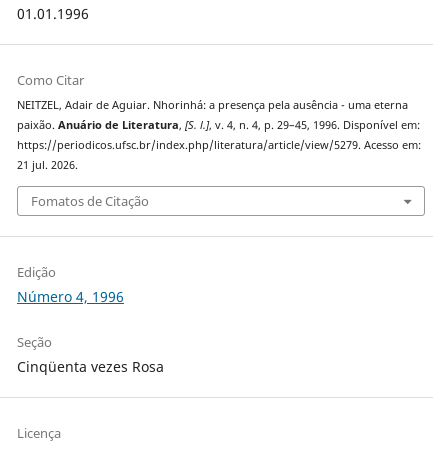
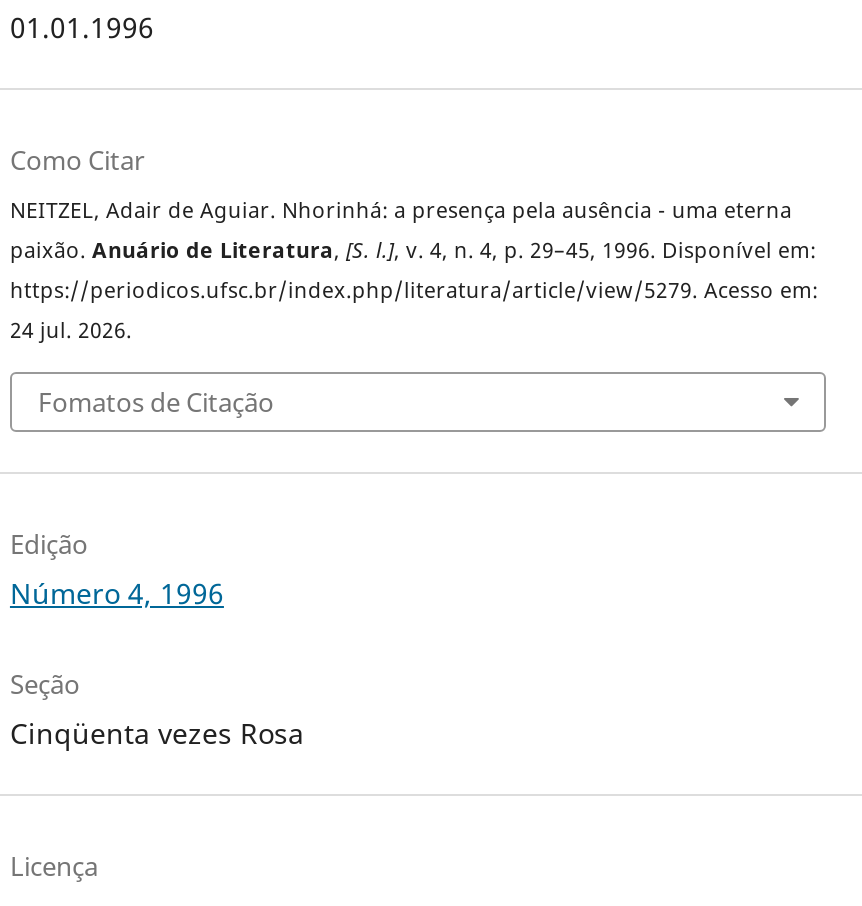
[17,158,78,172] 21 jul. 2026. -> [10,316,132,344] 24 jul. 2026.

